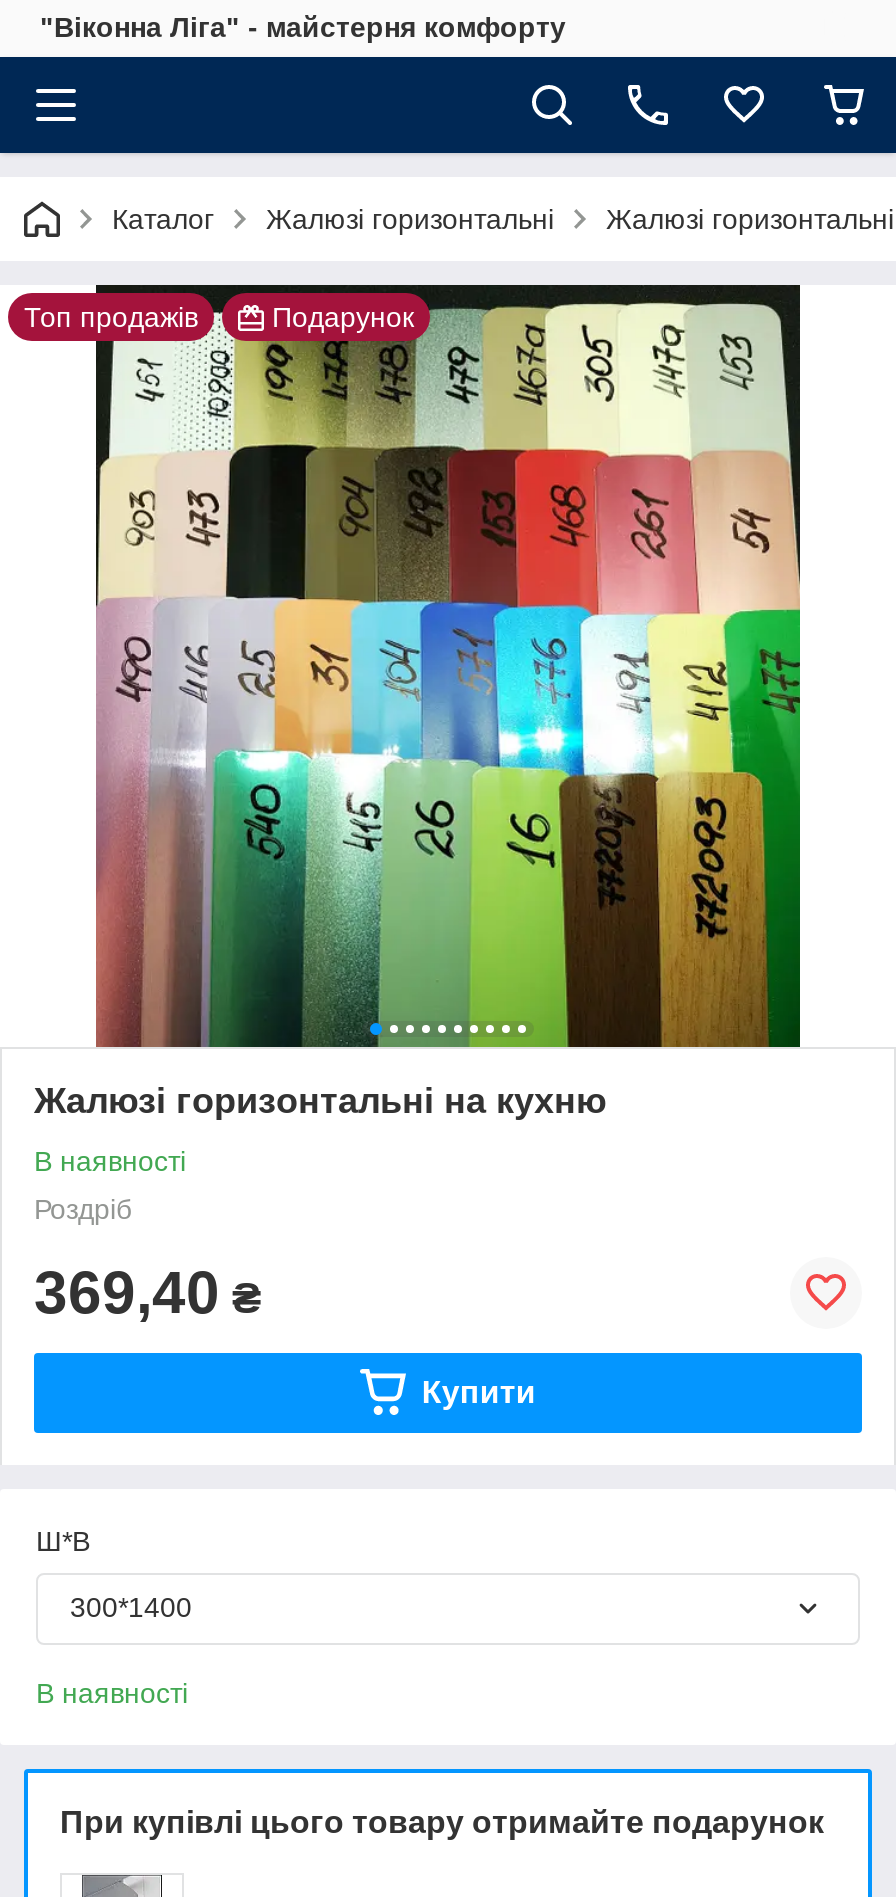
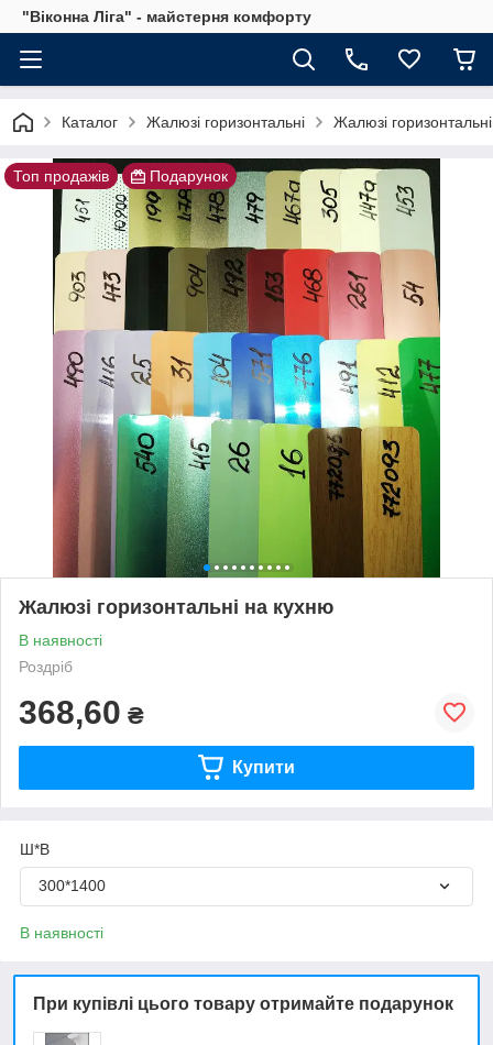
[34,1259,262,1325] 369,40 ₴ -> [19,694,144,730] 368,60 ₴

